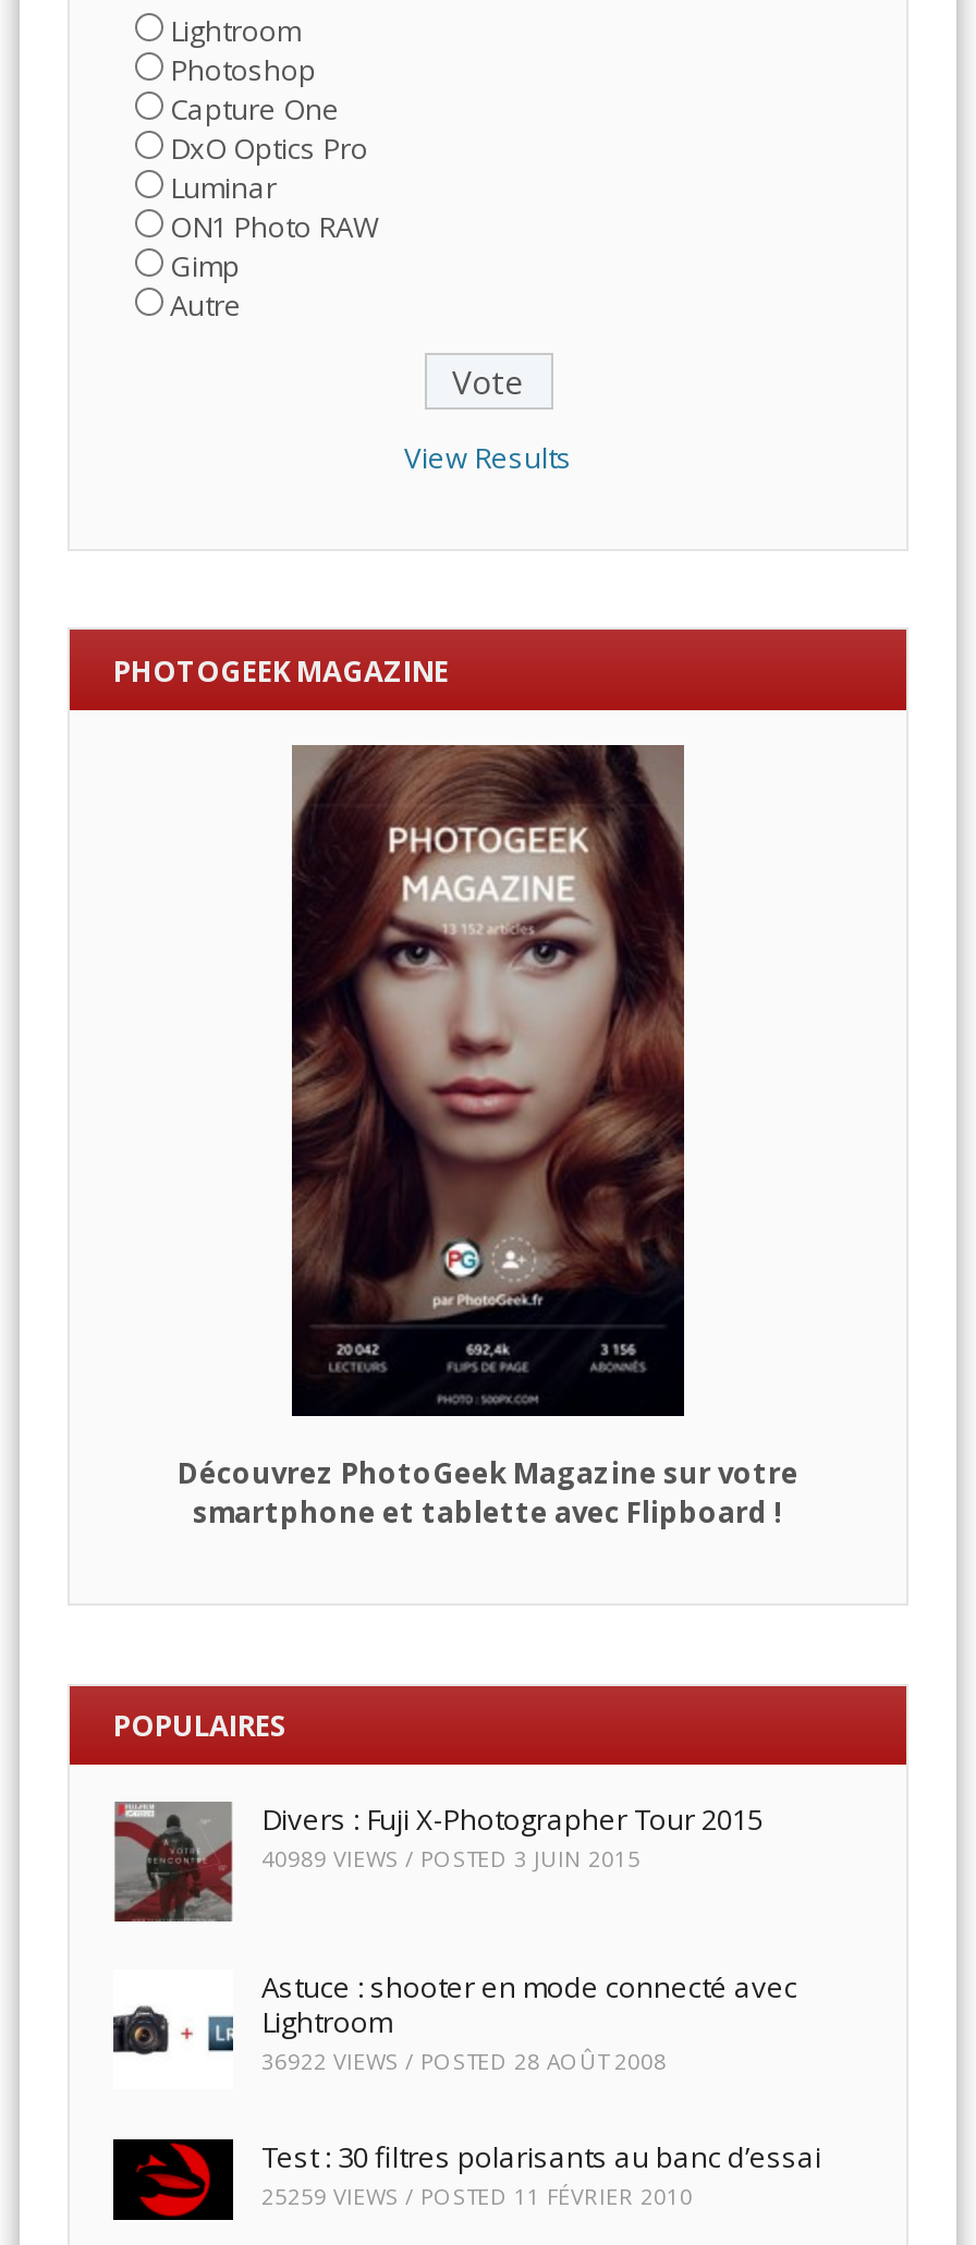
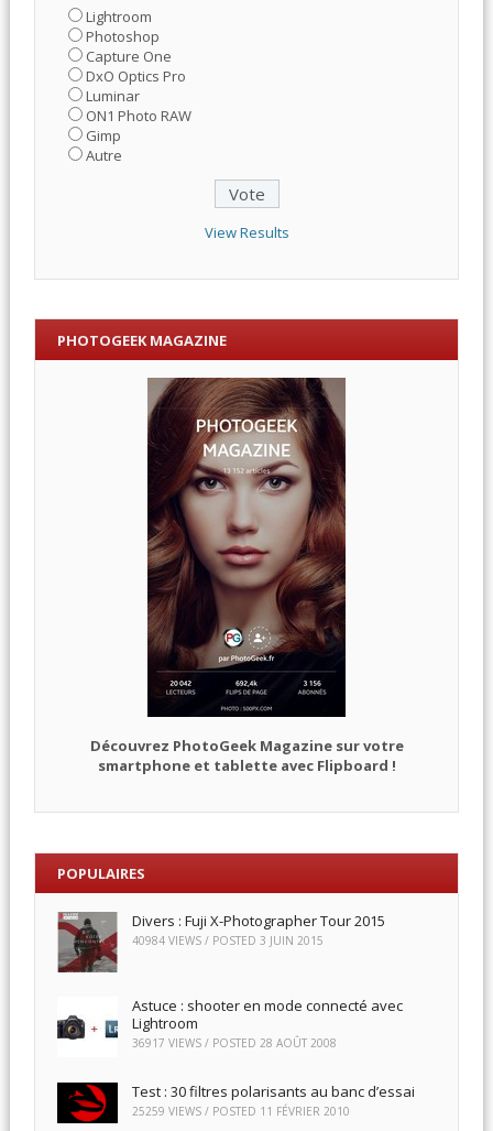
[261,1842,640,1873] 40989 VIEWS / POSTED 3 JUIN 2015 -> [132,932,324,948] 40984 VIEWS / POSTED 3 JUIN 2015
[261,2047,667,2077] 36922 VIEWS / POSTED 28 AOÛT 2008 -> [132,1036,337,1051] 36917 VIEWS / POSTED 28 AOÛT 2008

